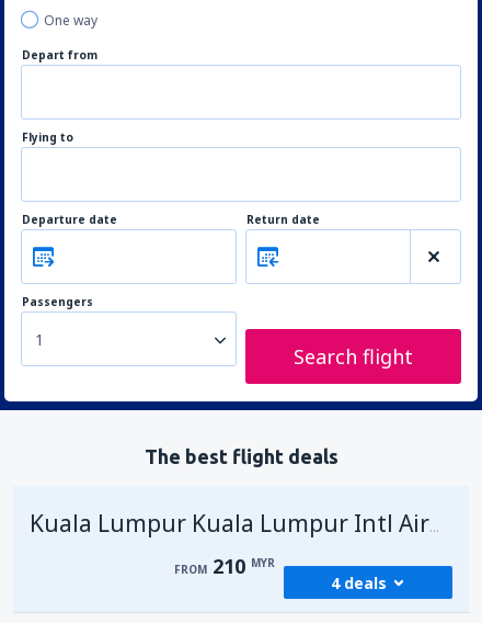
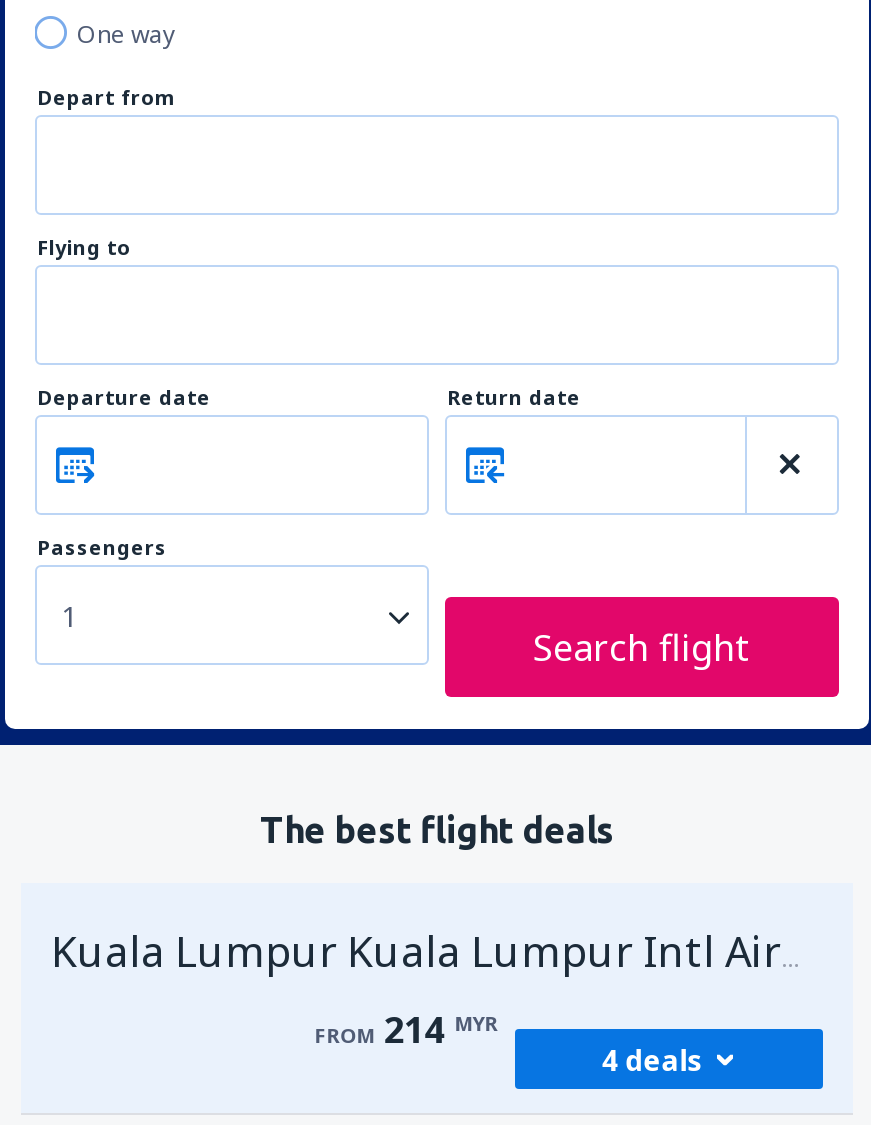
[174,553,275,579] FROM 210 MYR -> [314,1005,498,1053] FROM 214 MYR

